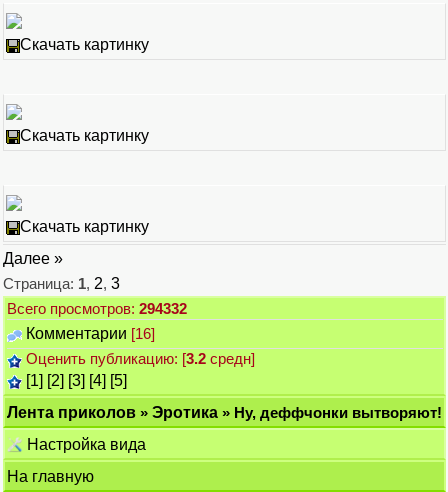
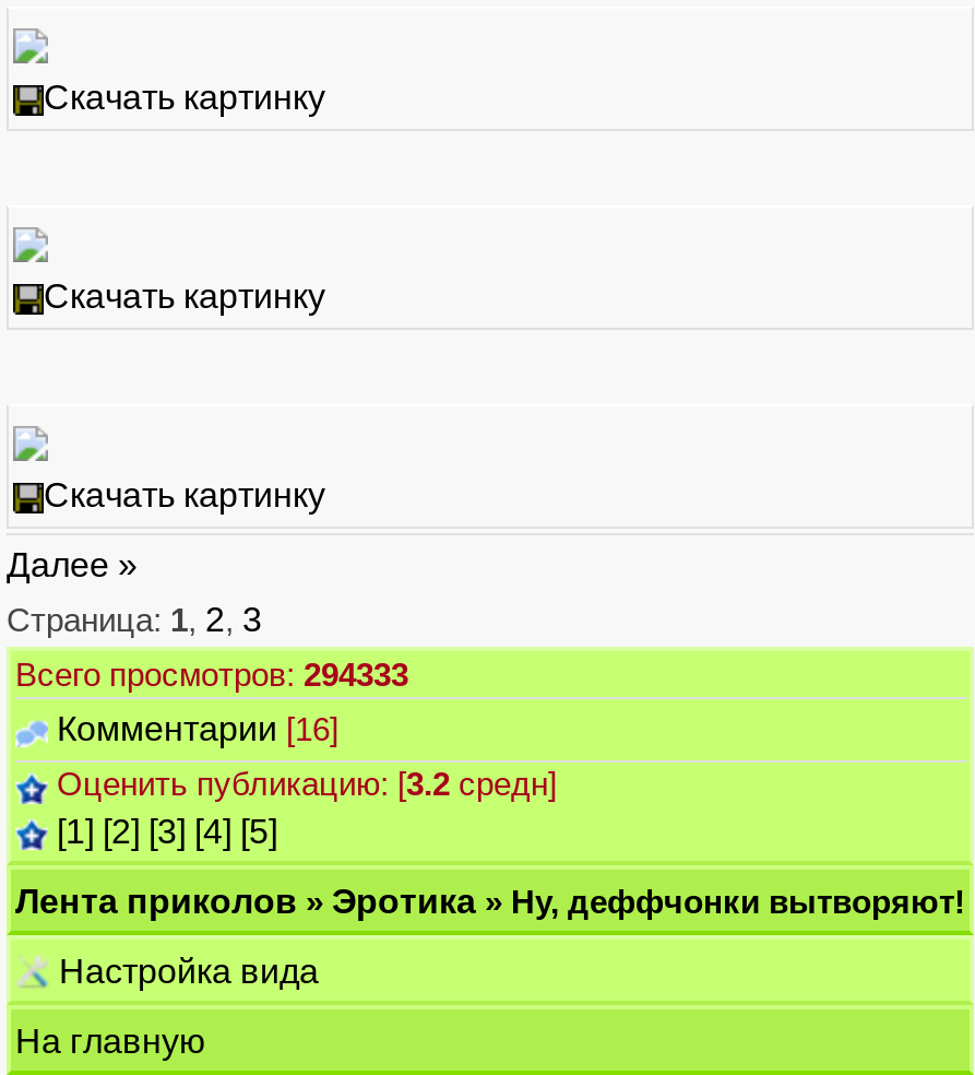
[7,300,187,317] Всего просмотров: 294332 -> [15,655,408,693] Всего просмотров: 294333

